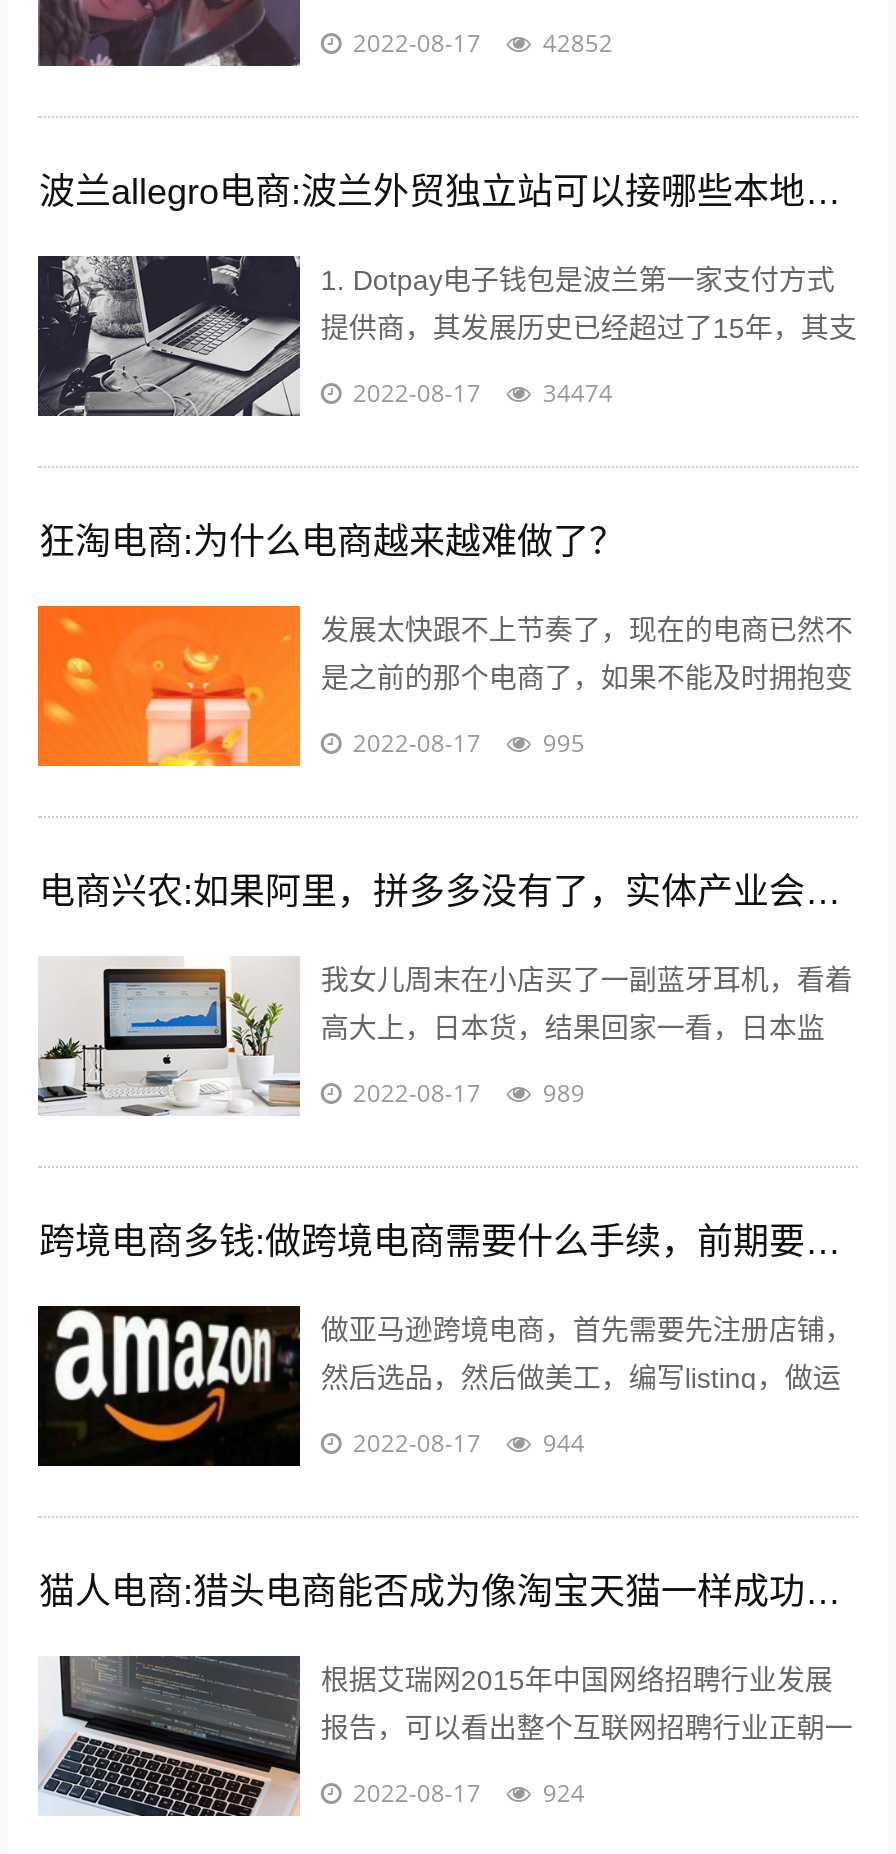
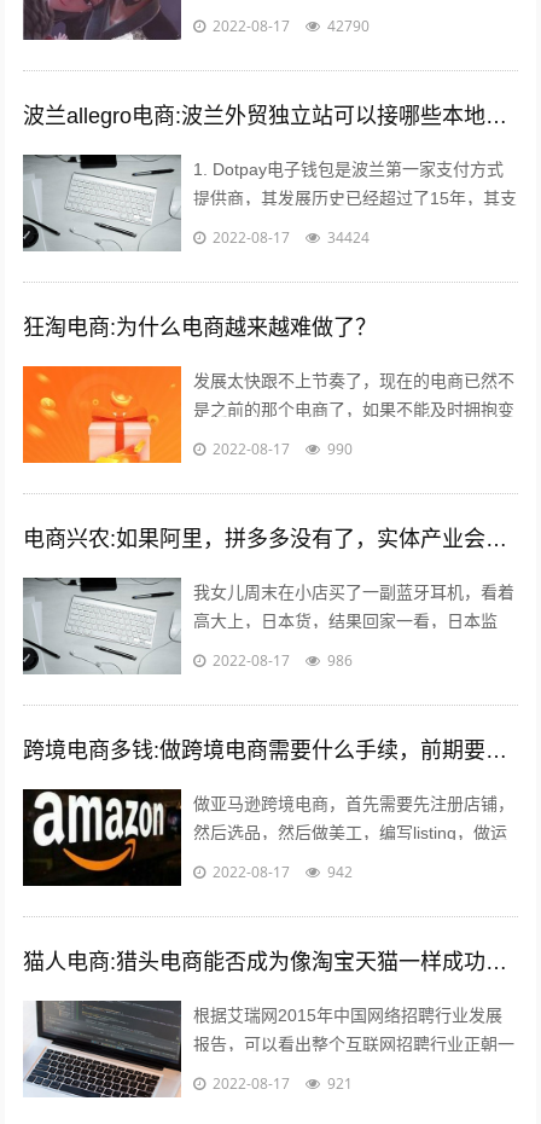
[543,26,613,60] 42852 -> [328,16,370,36] 42790
[38,256,302,418] [image] -> [23,155,181,251] [image]
[543,376,613,410] 34474 -> [328,227,370,248] 34424
[543,726,585,760] 995 -> [328,439,353,459] 990
[38,956,300,1116] [image] -> [22,577,181,674] [image]
[543,1076,585,1110] 989 -> [328,650,353,671] 986
[543,1426,585,1460] 944 -> [328,862,353,882] 942
[543,1776,585,1810] 924 -> [328,1073,353,1094] 921

